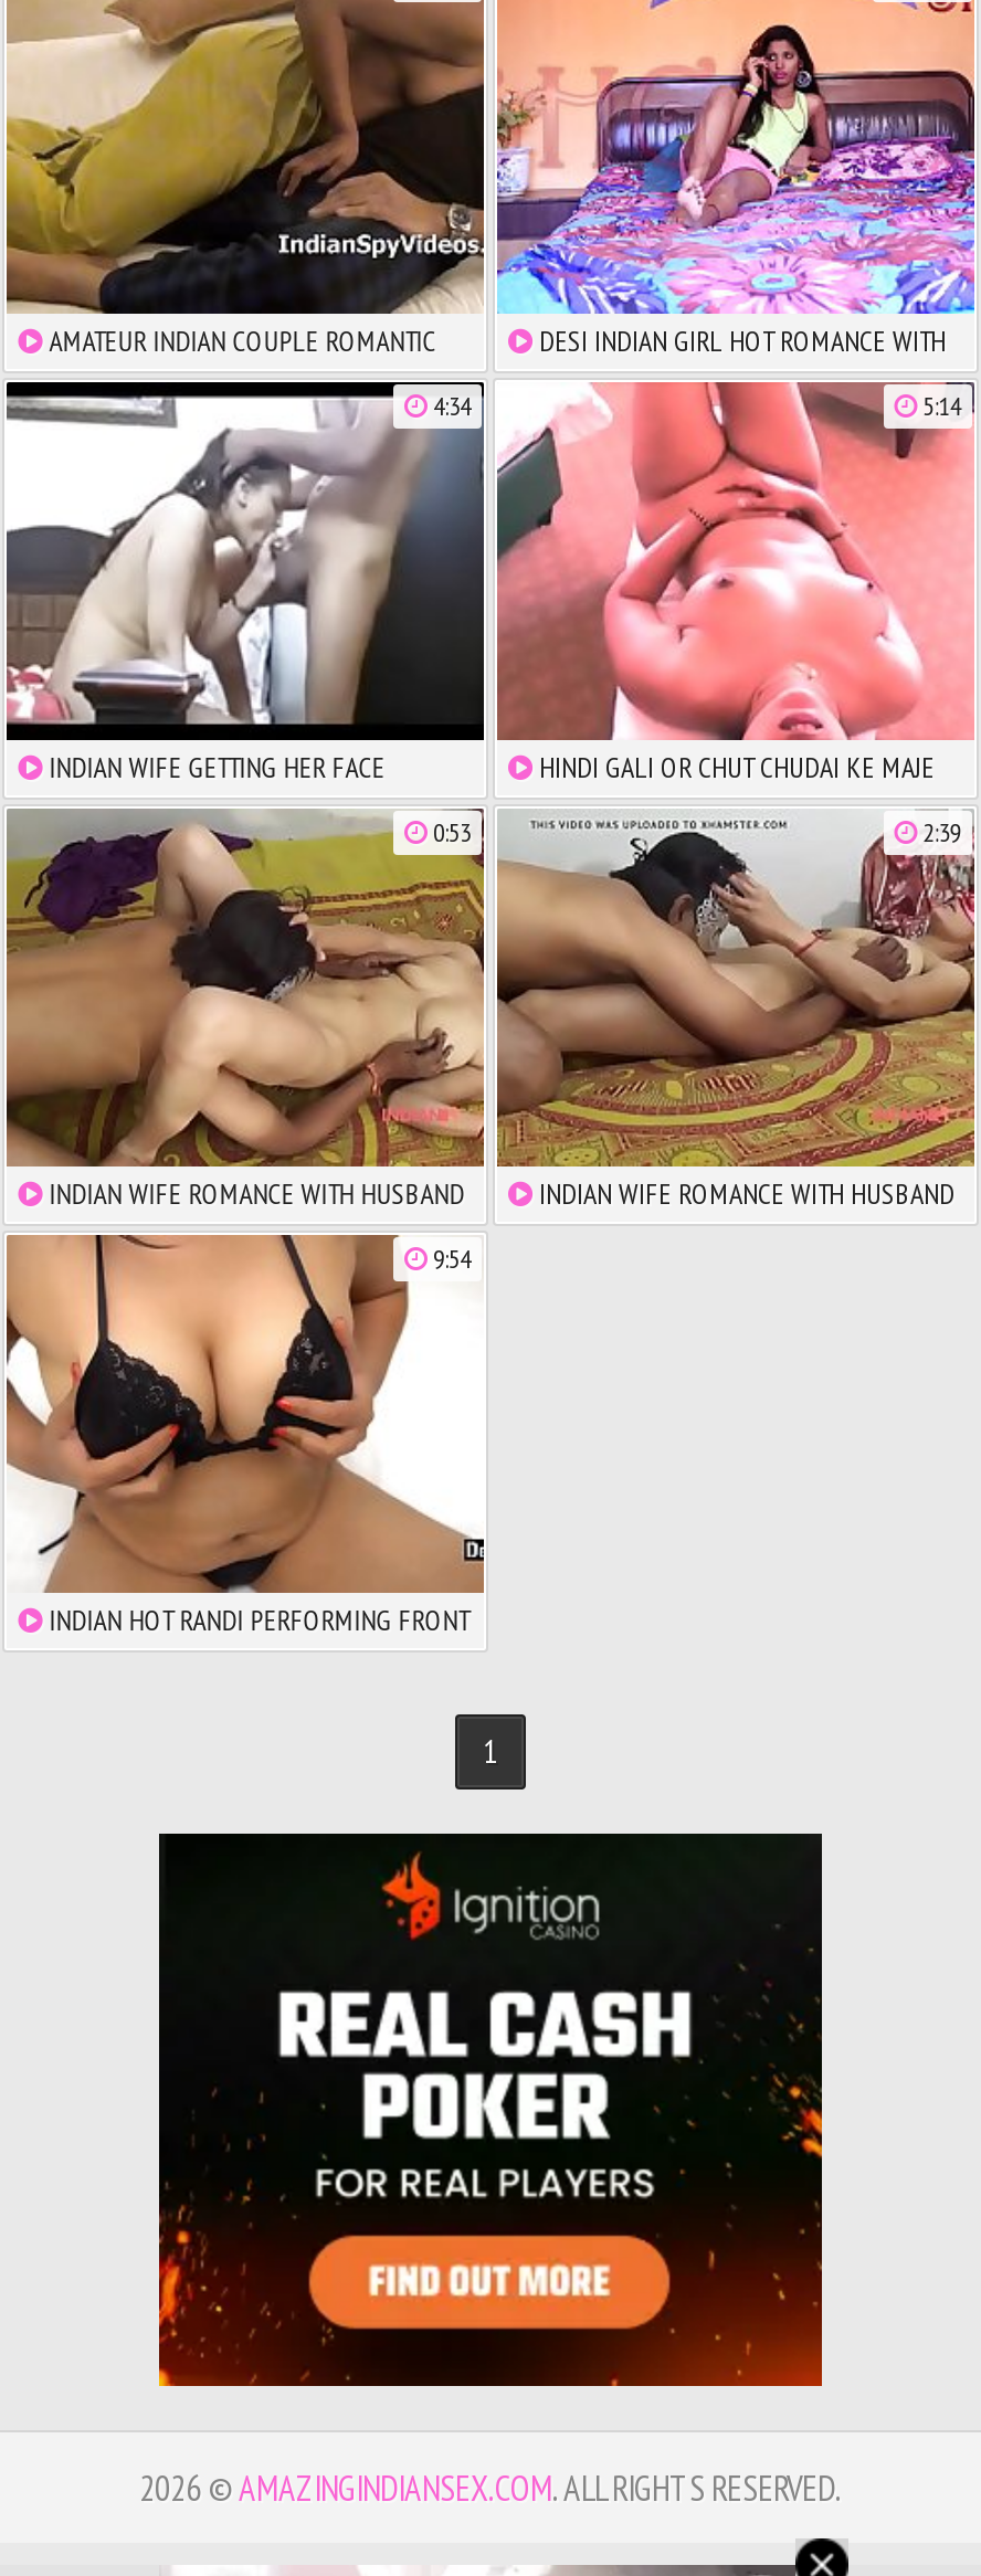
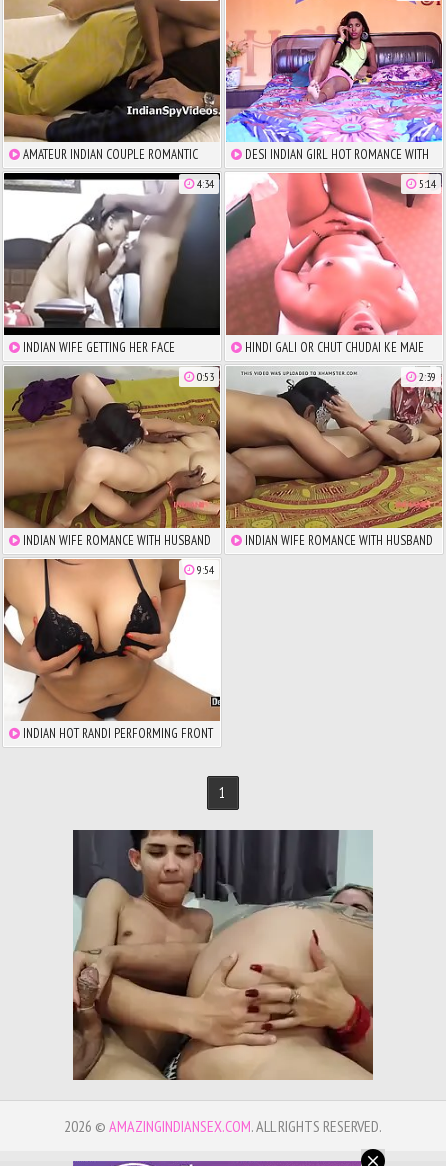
[157,1831,824,2388] [image] -> [72,829,374,1081] [image]

